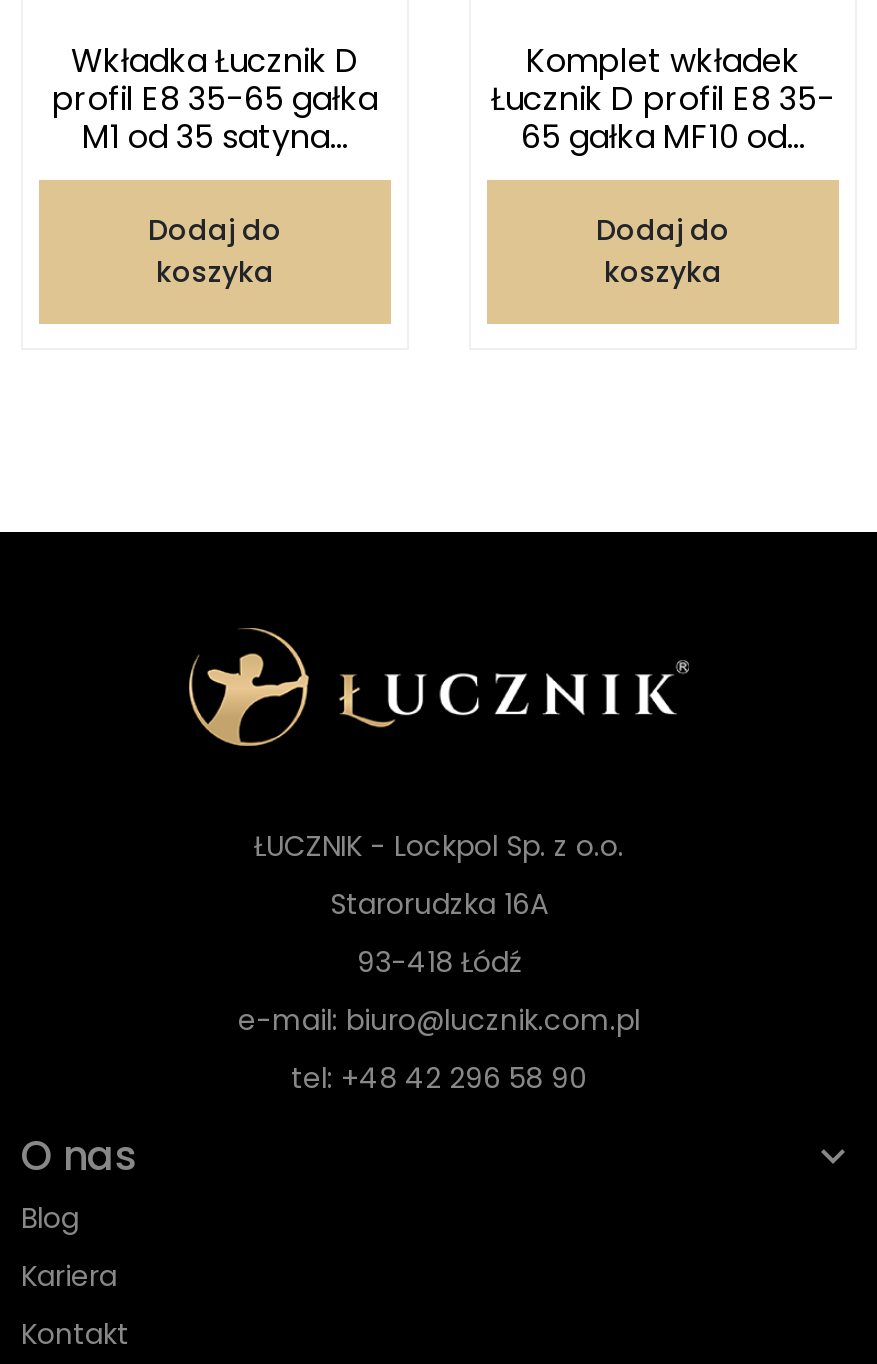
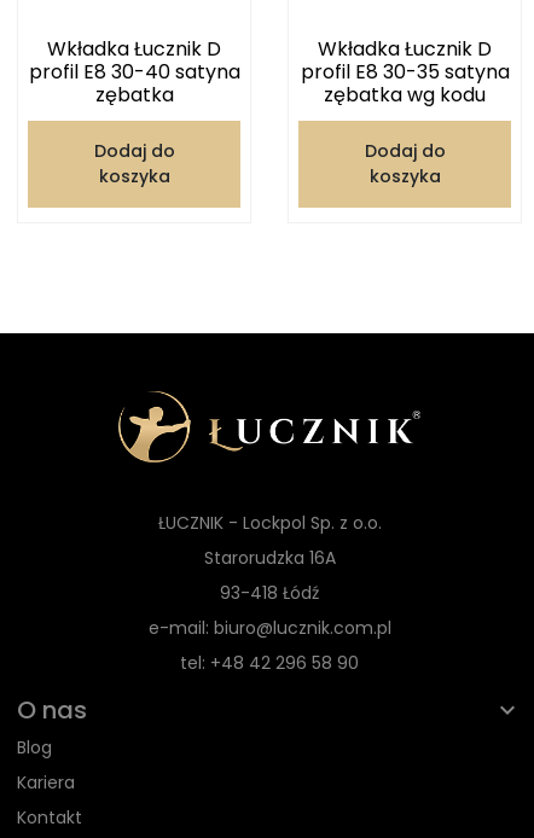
[491,38,835,160] Komplet wkładek | Łucznik D profil E8 35- | 65 gałka MF10 od... -> [300,35,509,108] Wkładka Łucznik D | profil E8 30-35 satyna | zębatka wg kodu
[52,76,378,160] profil E8 35-65 gałka | M1 od 35 satyna... -> [28,58,240,108] profil E8 30-40 satyna | zębatka

